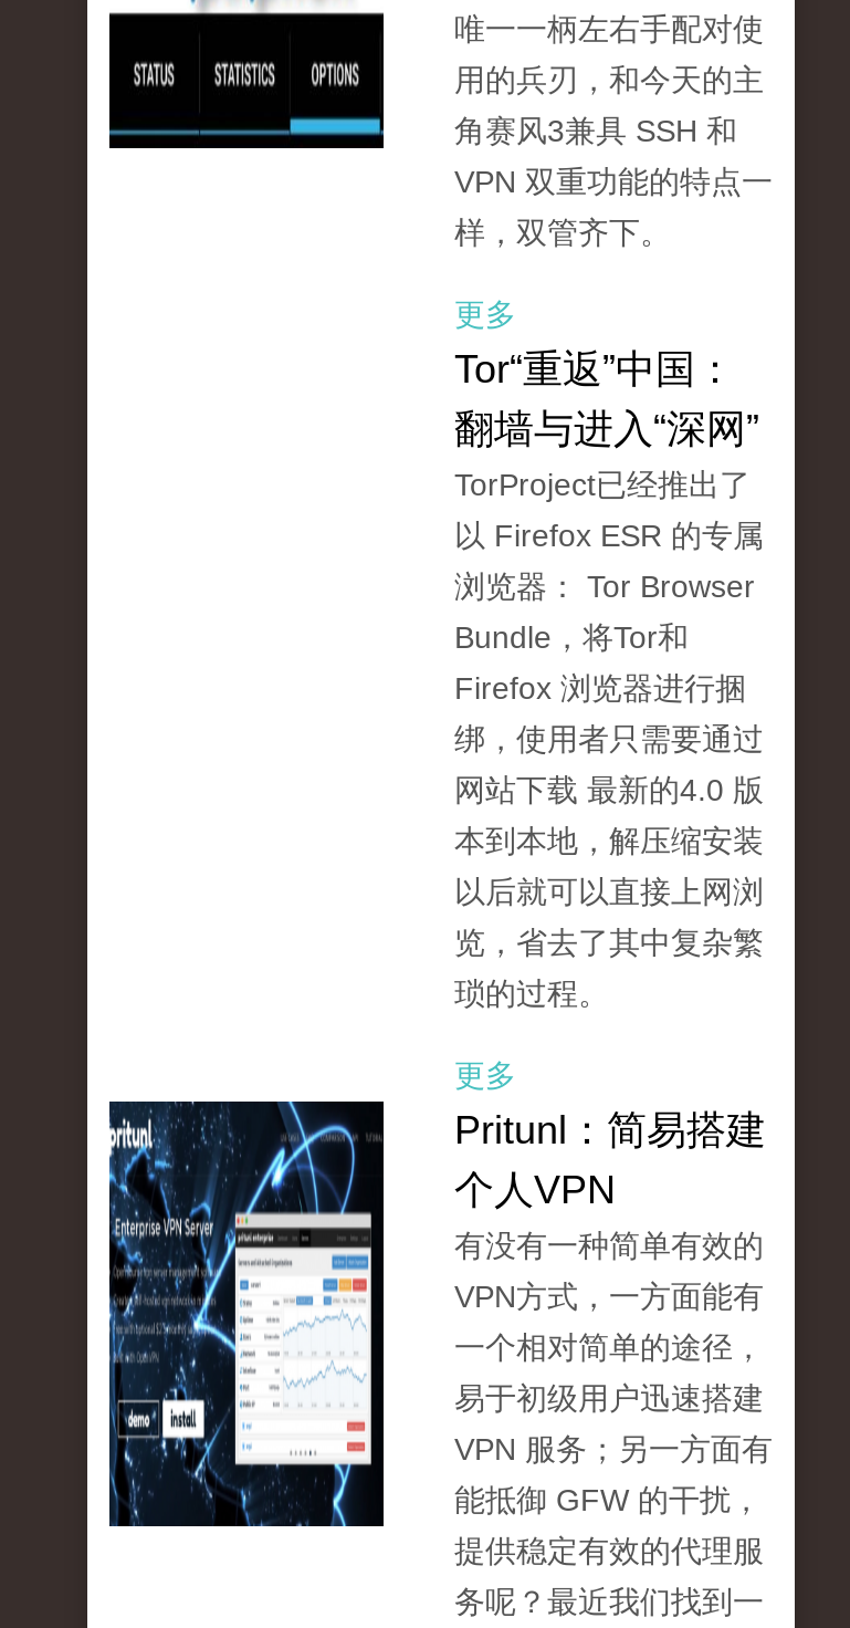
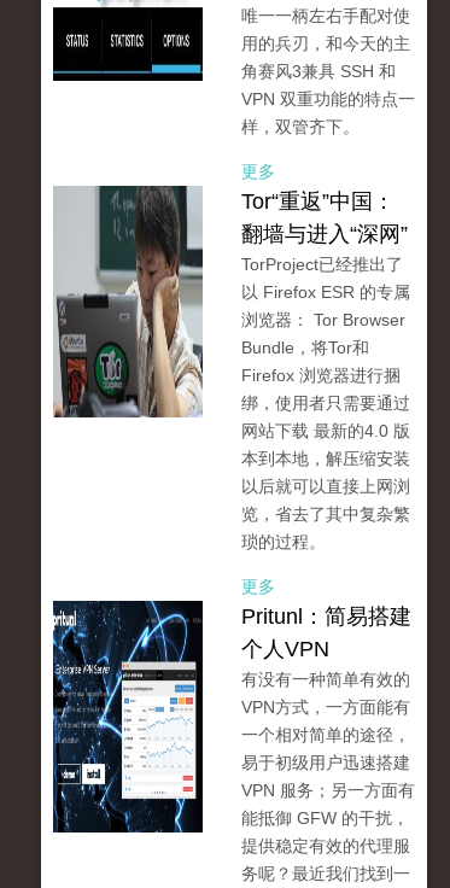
none -> [52,185,204,419] [image]

